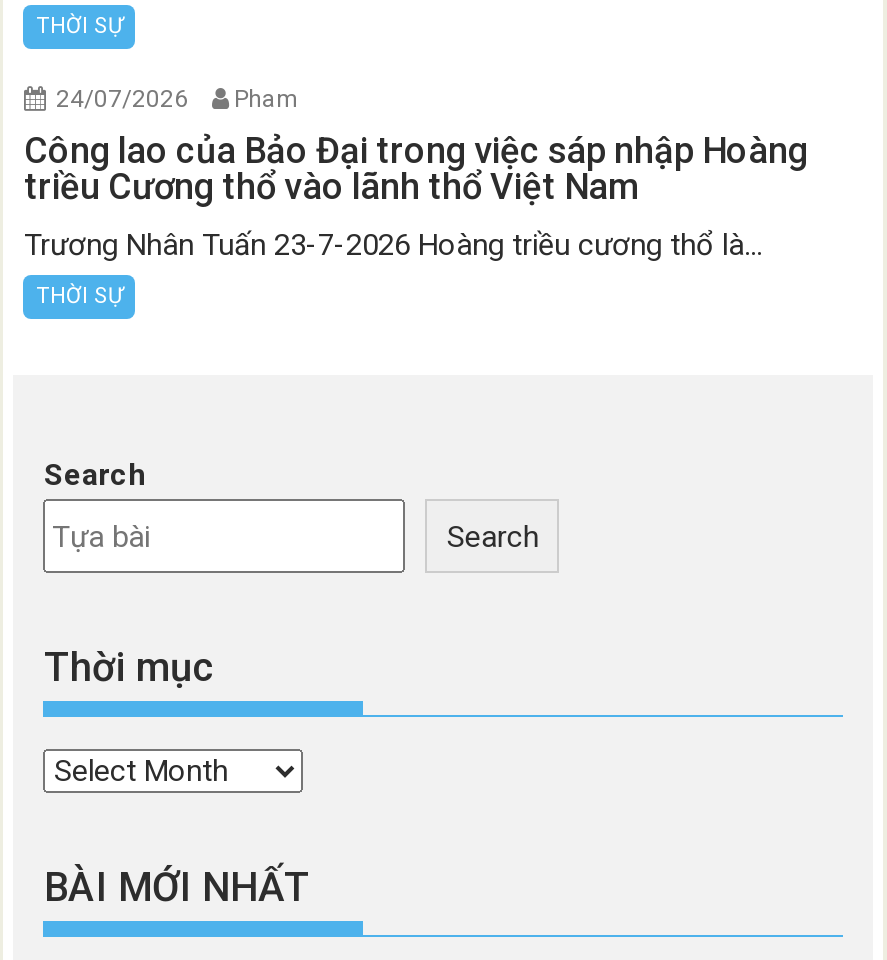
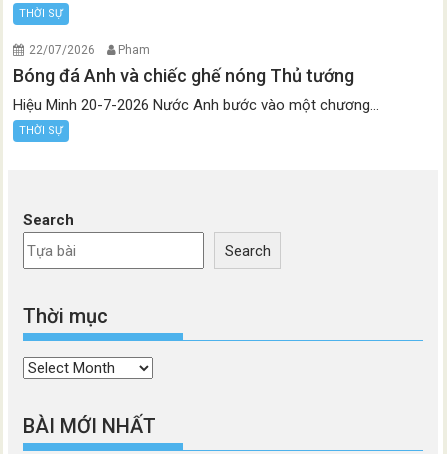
[56,86,298,114] 24/07/2026 Pham -> [29,43,150,57] 22/07/2026 Pham
[24,130,808,208] Công lao của Bảo Đại trong việc sáp nhập Hoàng | triều Cương thổ vào lãnh thổ Việt Nam -> [13,65,354,86] Bóng đá Anh và chiếc ghế nóng Thủ tướng
[24,228,762,264] Trương Nhân Tuấn 23-7-2026 Hoàng triều cương thổ là... -> [13,96,379,114] Hiệu Minh 20-7-2026 Nước Anh bước vào một chương...

